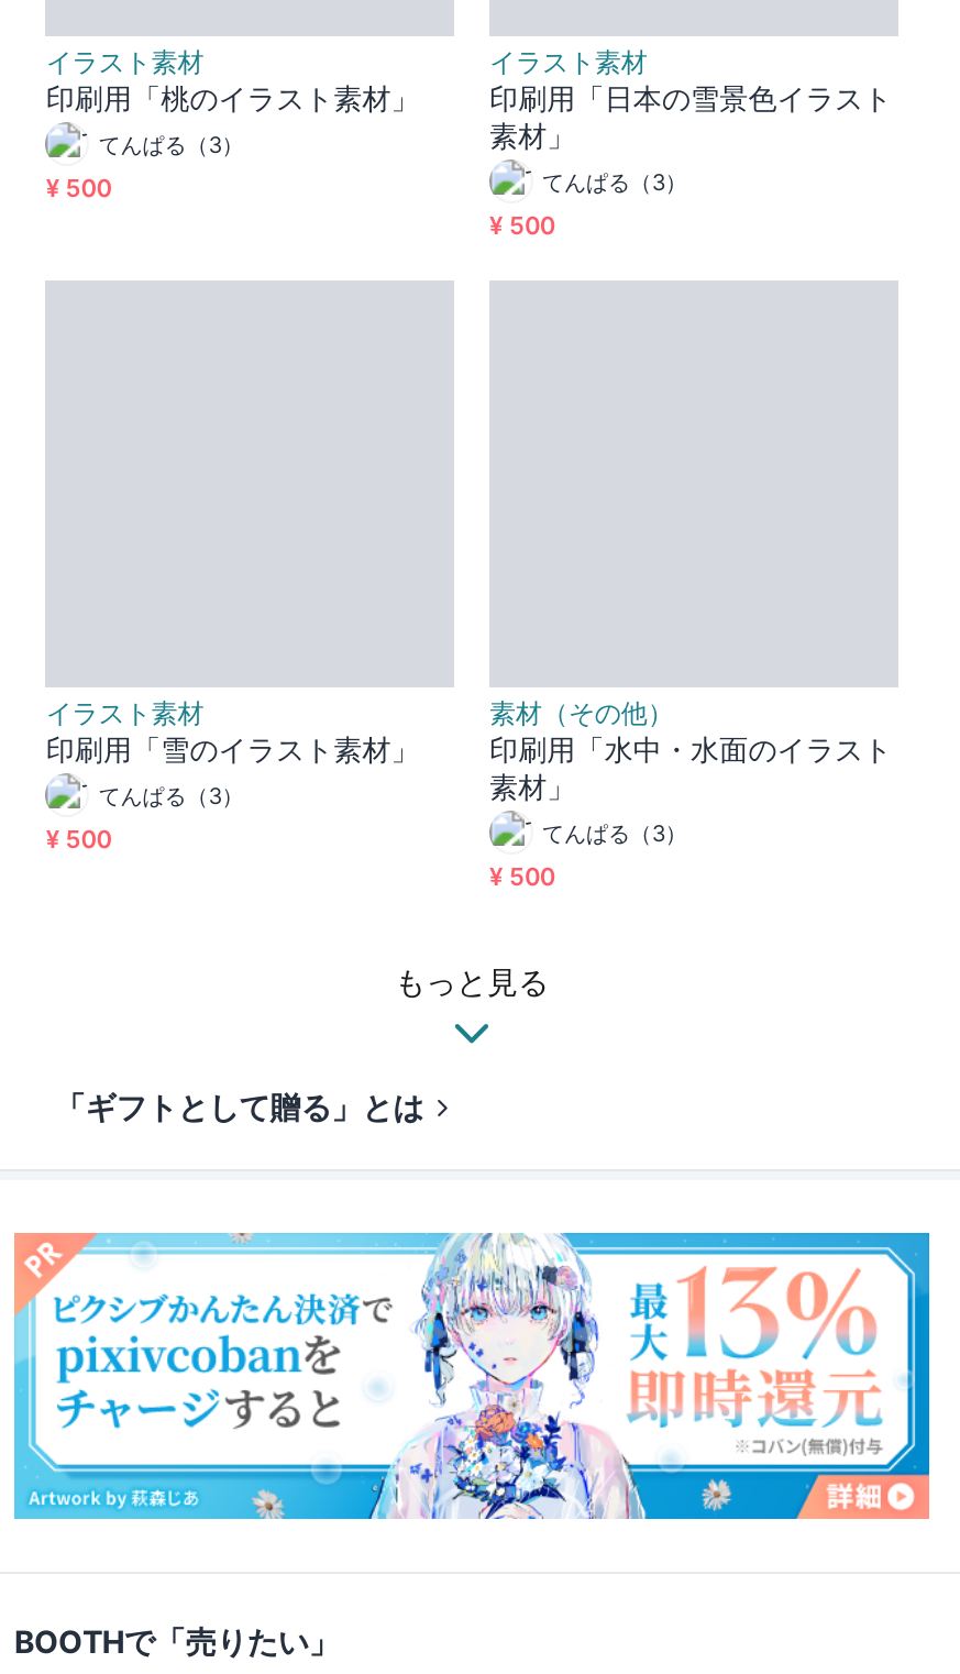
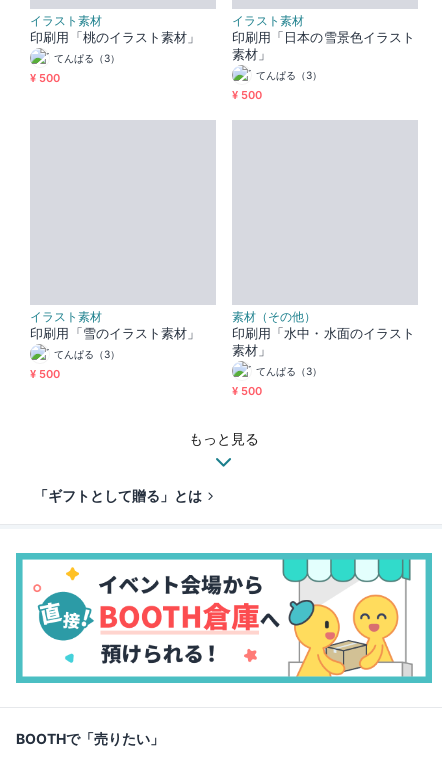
[12,1231,931,1521] [image] -> [15,552,433,684] [image]

